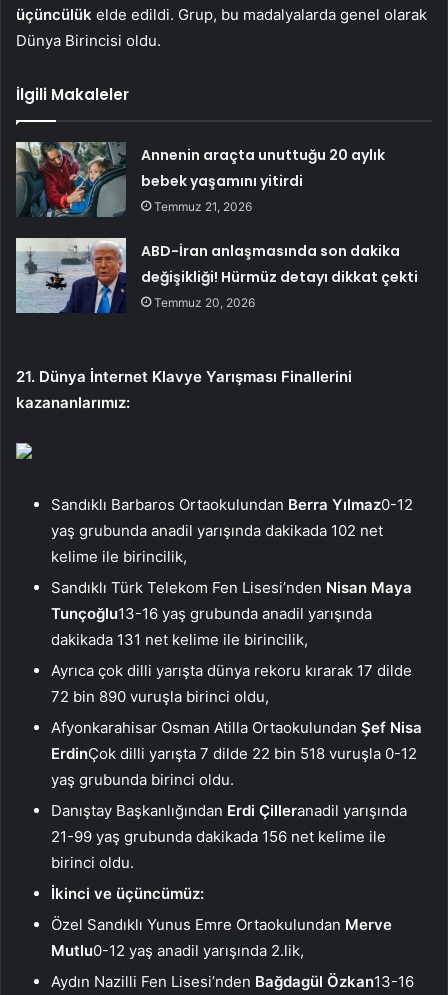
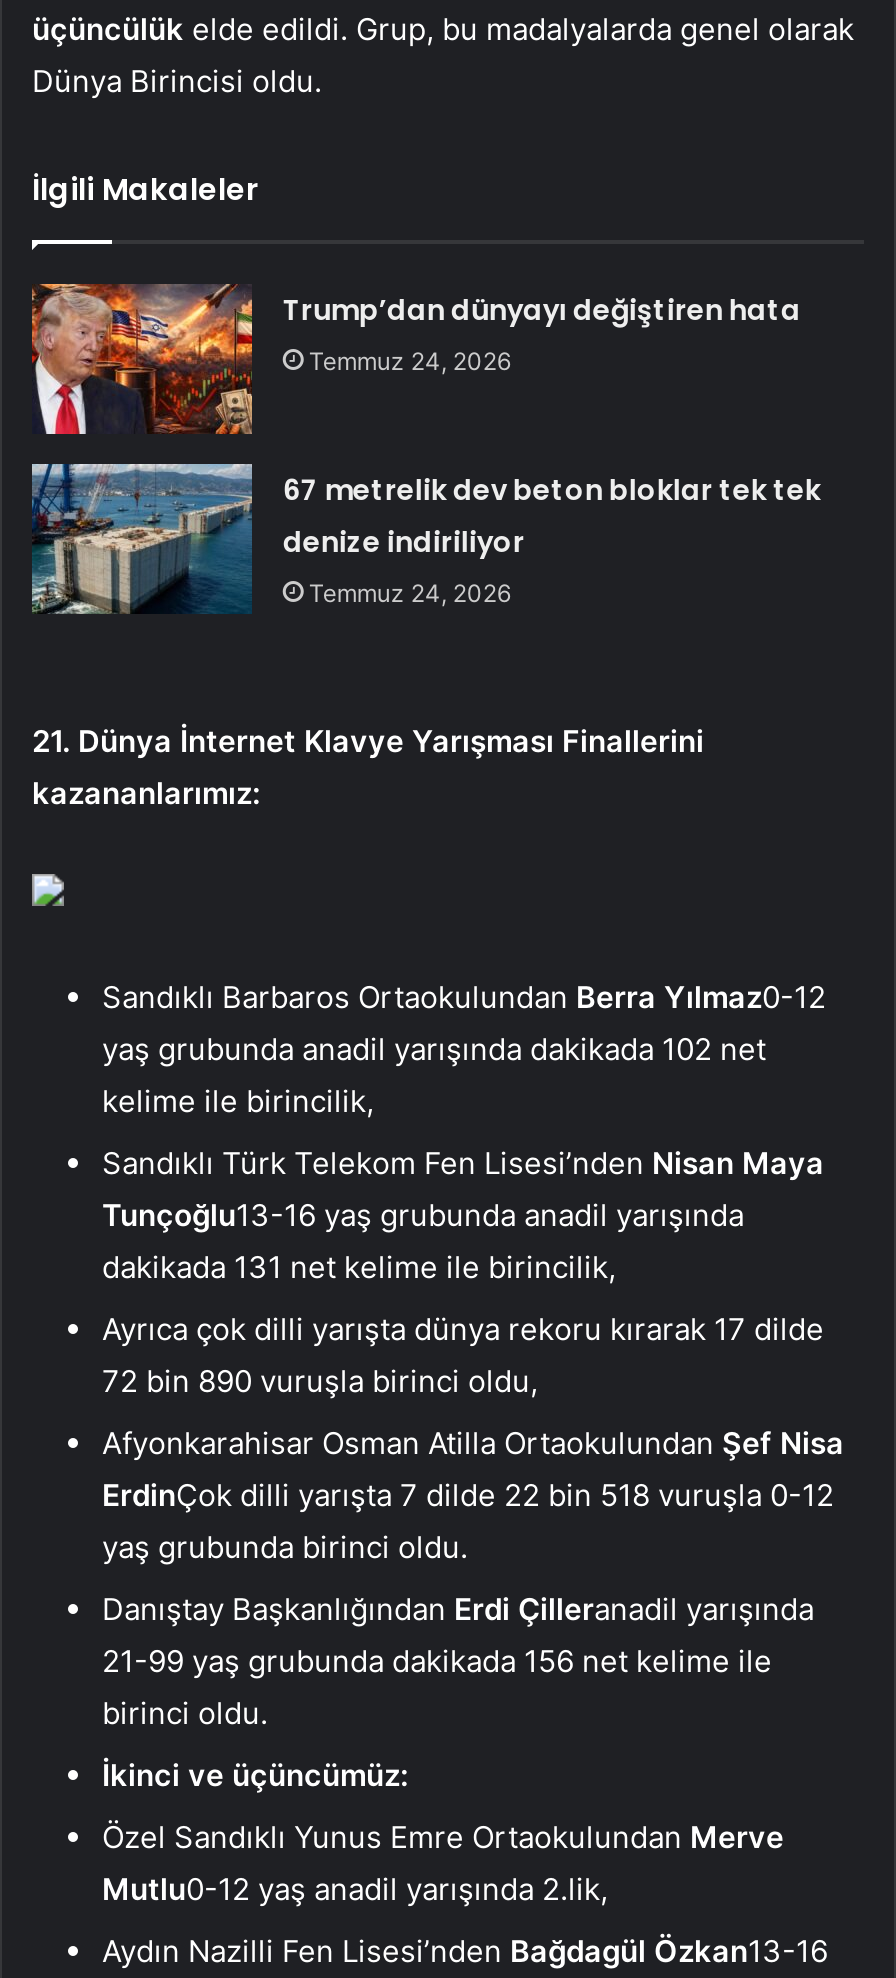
[15,141,385,218] [image] | Annenin araçta unuttuğu 20 aylık | bebek yaşamını yitirdi | Temmuz 21, 2026 -> [30,282,801,436] [image] | Trump’dan dünyayı değiştiren hata | Temmuz 24, 2026
[15,237,418,314] [image] | ABD-İran anlaşmasında son dakika | değişikliği! Hürmüz detayı dikkat çekti | Temmuz 20, 2026 -> [30,462,821,616] [image] | 67 metrelik dev beton bloklar tek tek | denize indiriliyor | Temmuz 24, 2026

